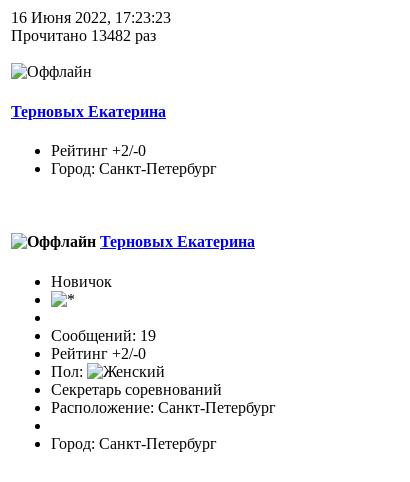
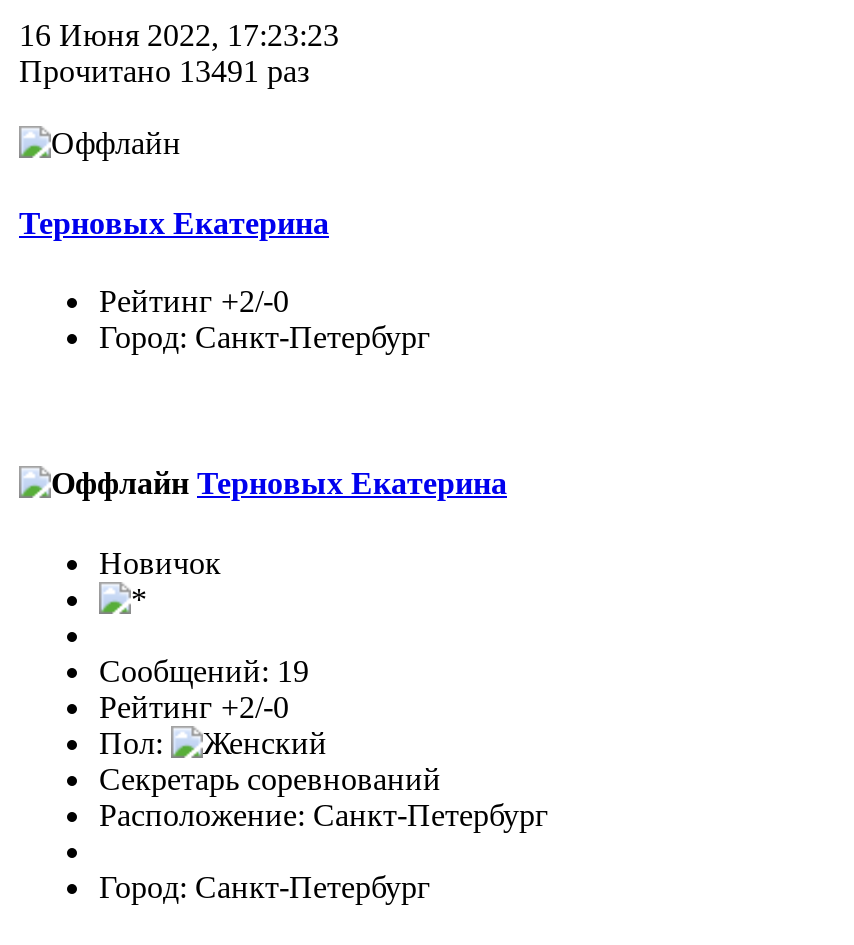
[11,27,156,44] Прочитано 13482 раз -> [19,55,309,89] Прочитано 13491 раз

